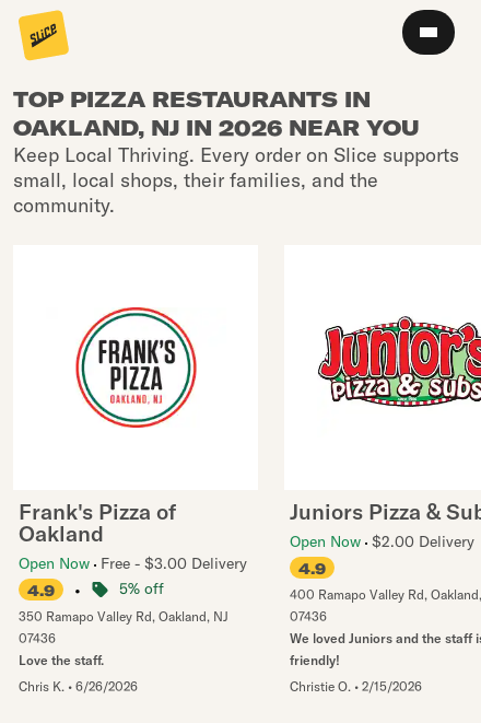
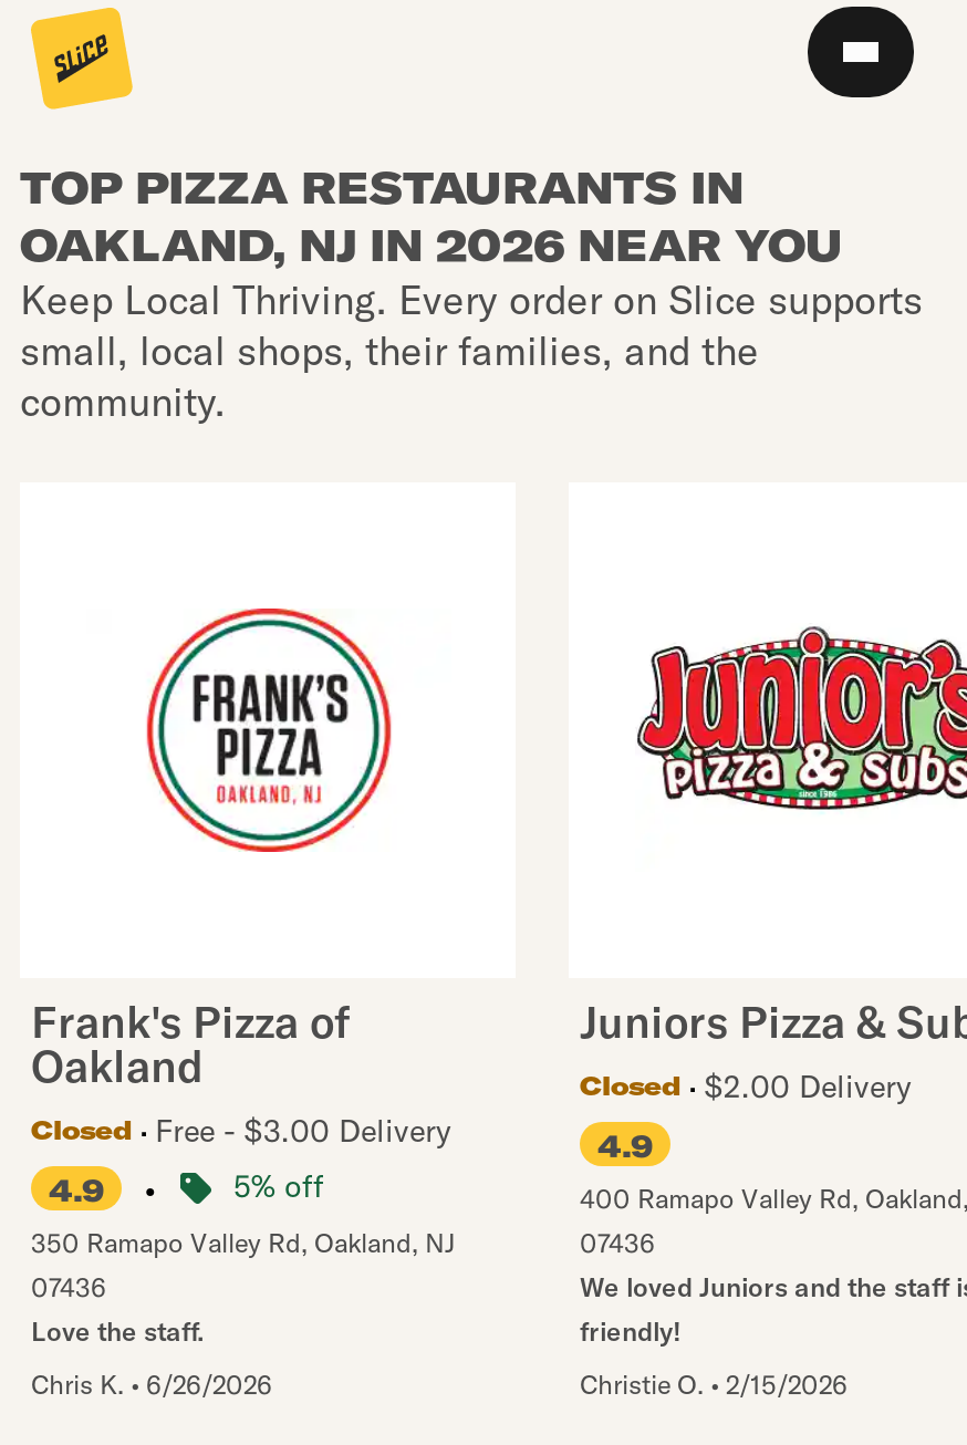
[290,532,474,551] Open Now $2.00 Delivery -> [580,1067,912,1106] Closed | $2.00 Delivery
[19,553,247,573] Open Now Free - $3.00 Delivery -> [31,1111,451,1151] Closed | Free - $3.00 Delivery

